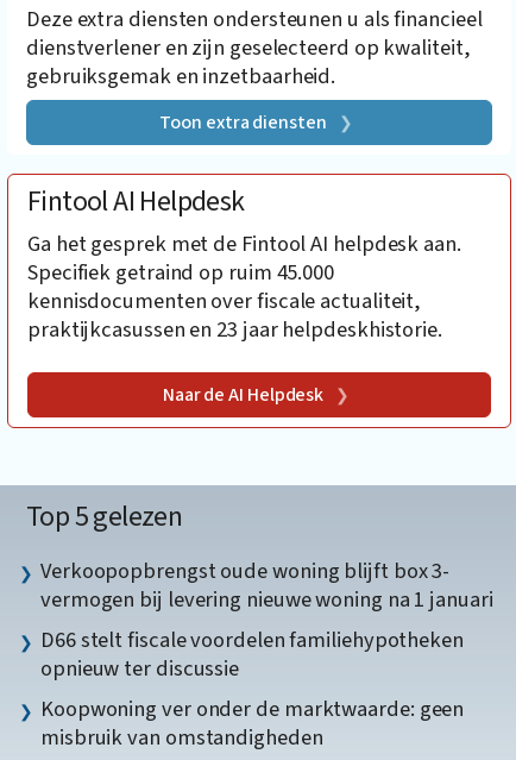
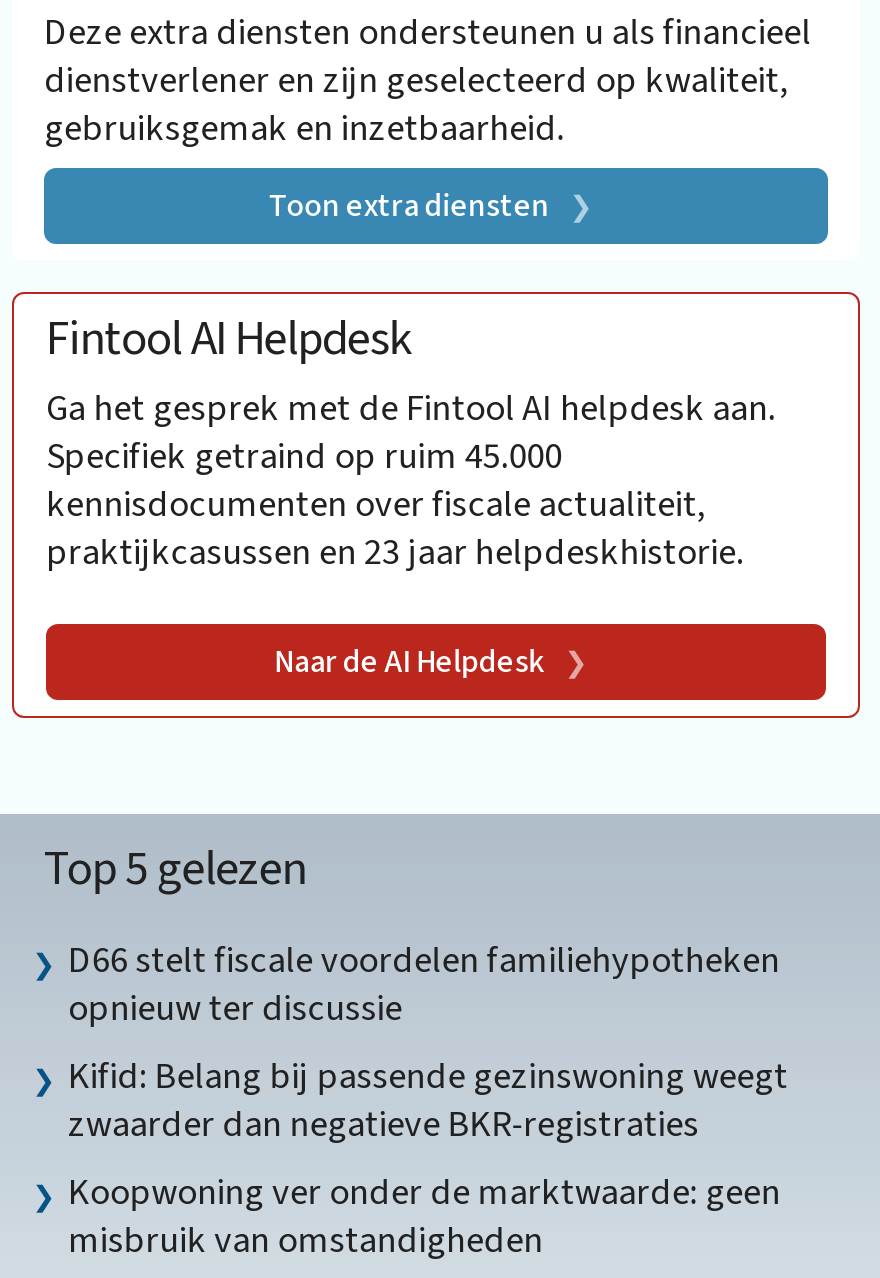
[40,555,493,615] Verkoopopbrengst oude woning blijft box 3- | vermogen bij levering nieuwe woning na 1 januari -> none
moved [40,624,464,684] -> [68,934,780,1034]: D66 stelt fiscale voordelen familiehypotheken | opnieuw ter discussie
none -> [68,1050,788,1150] Kifid: Belang bij passende gezinswoning weegt | zwaarder dan negatieve BKR-registraties

